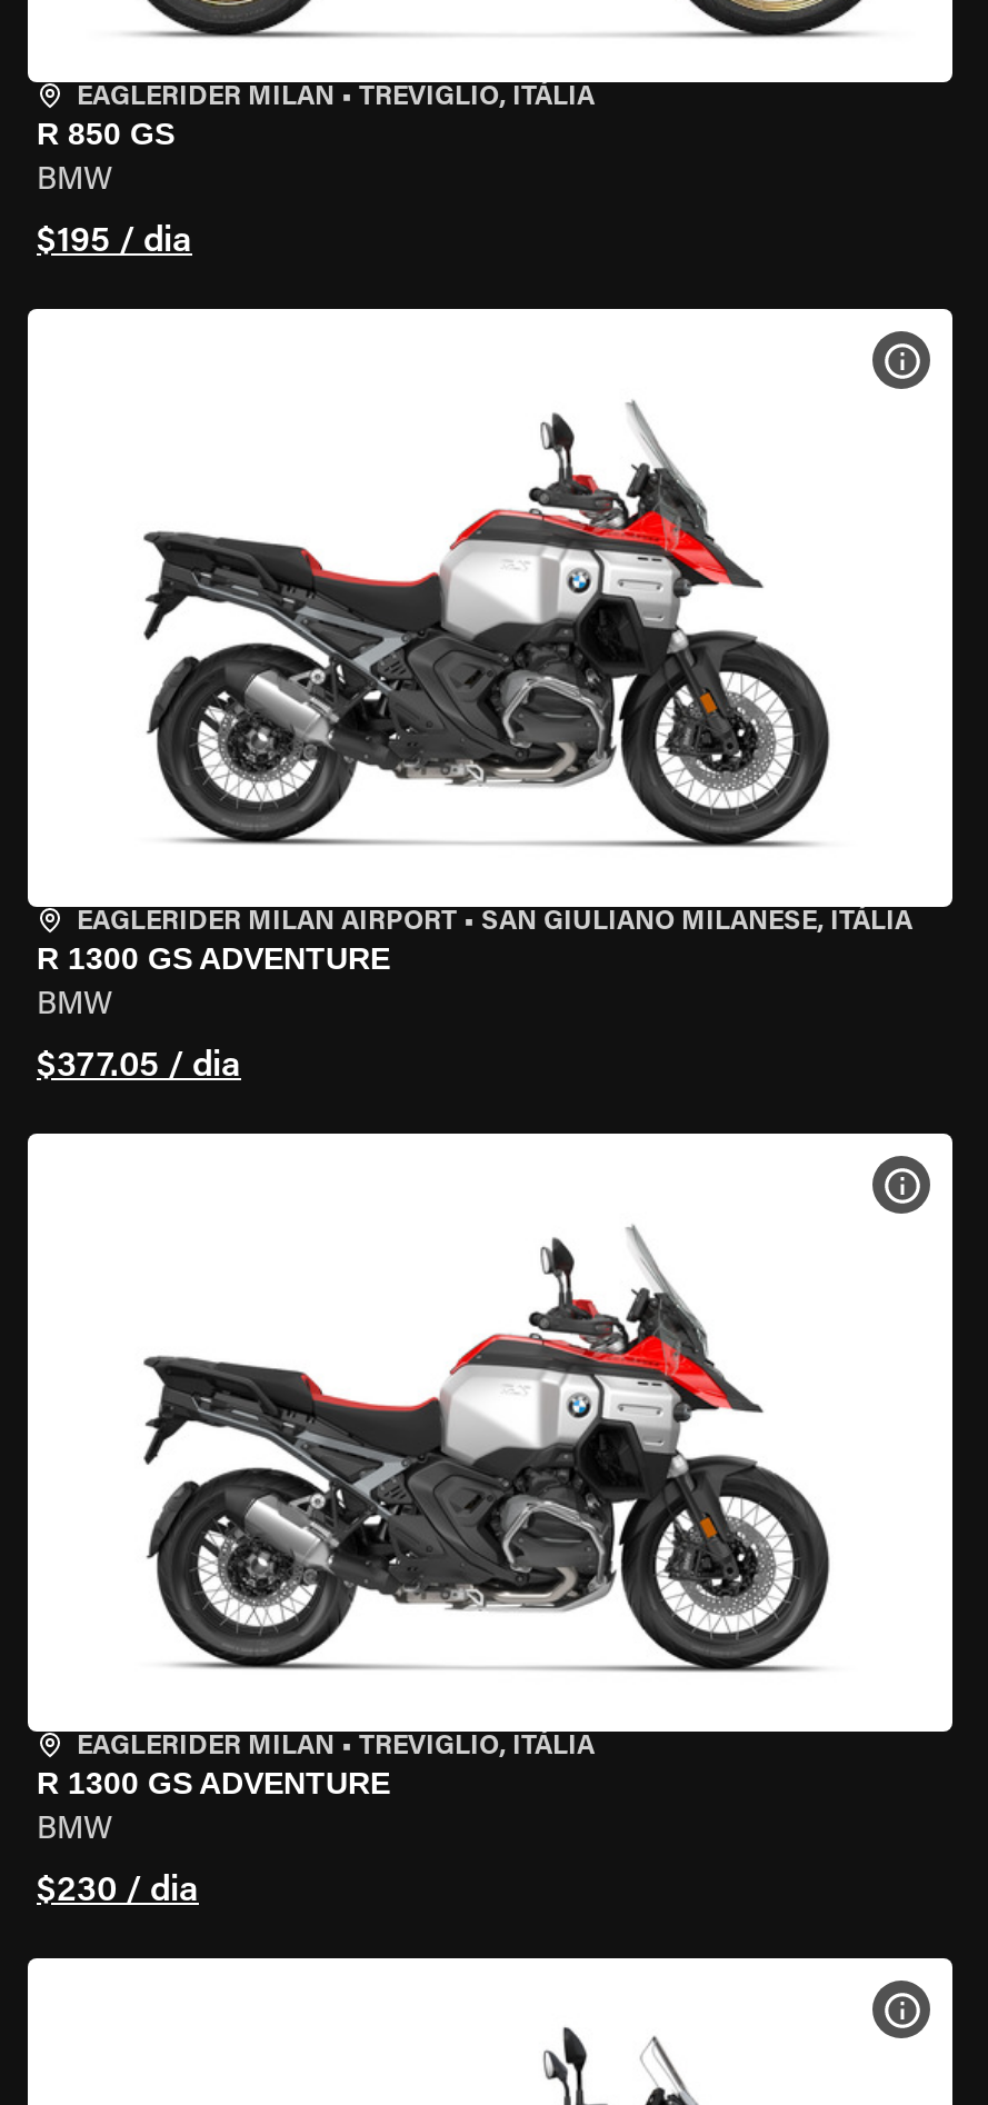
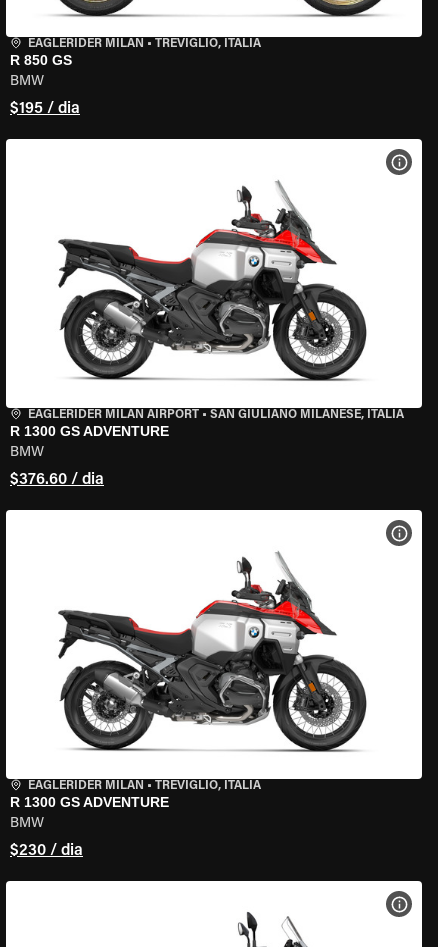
[37,1049,241,1085] $377.05 / dia -> [10,472,104,488] $376.60 / dia

